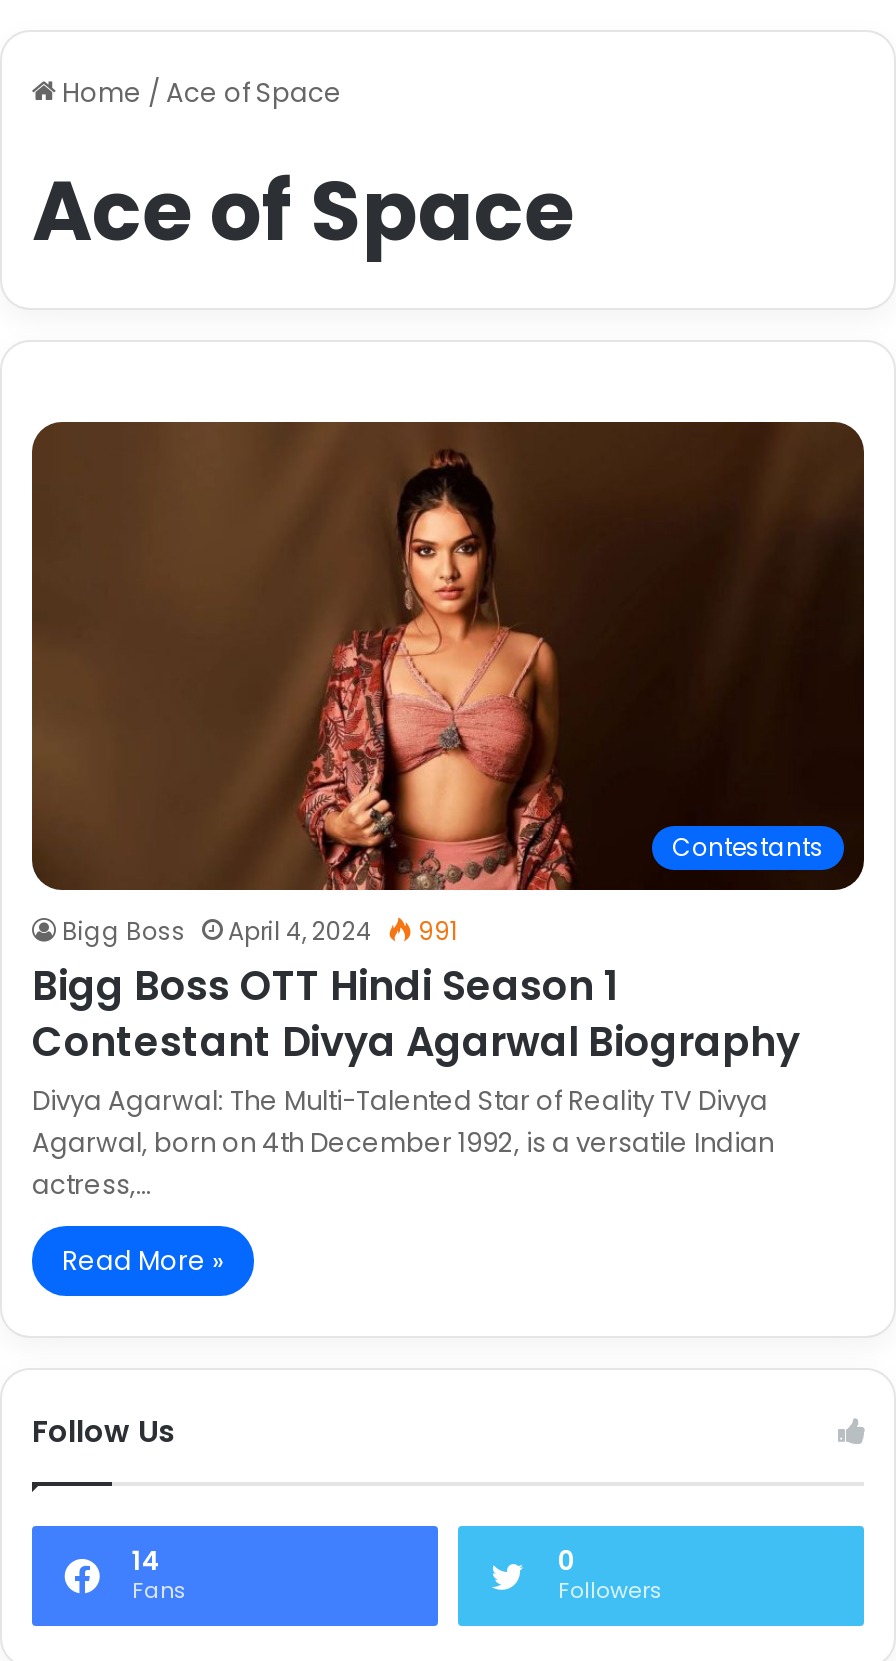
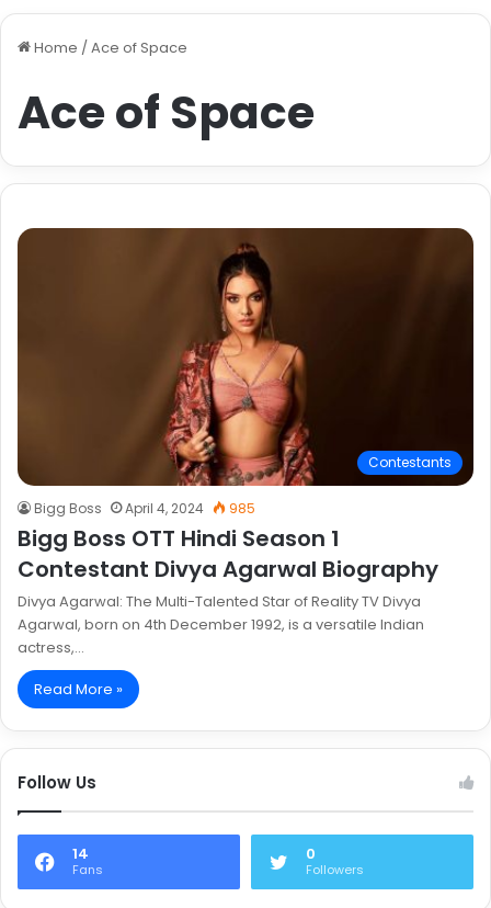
[62,915,458,949] Bigg Boss April 4, 2024 991 -> [34,499,255,518] Bigg Boss April 4, 2024 985

